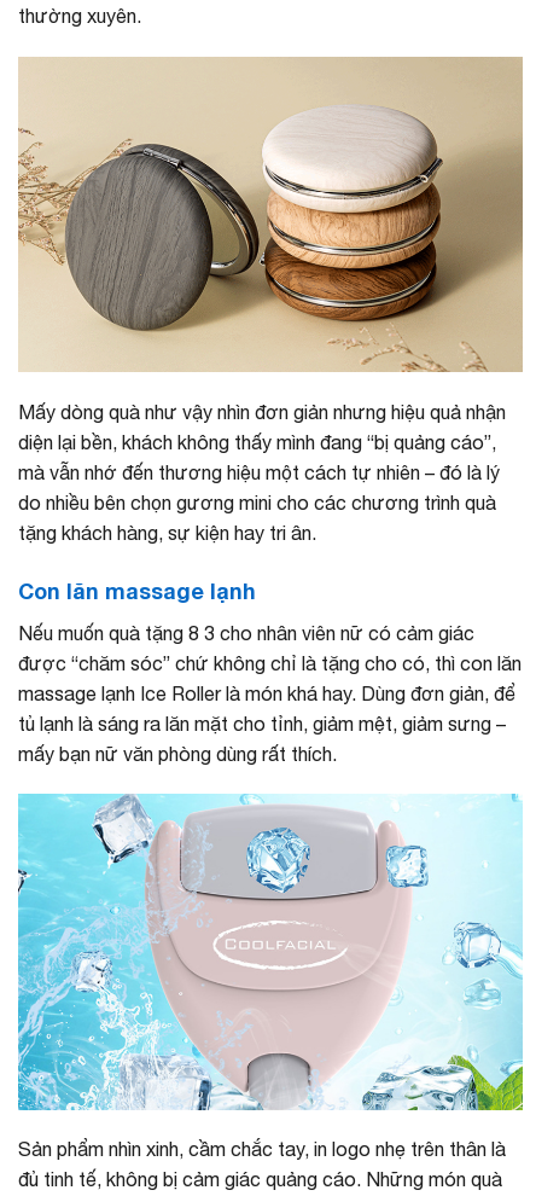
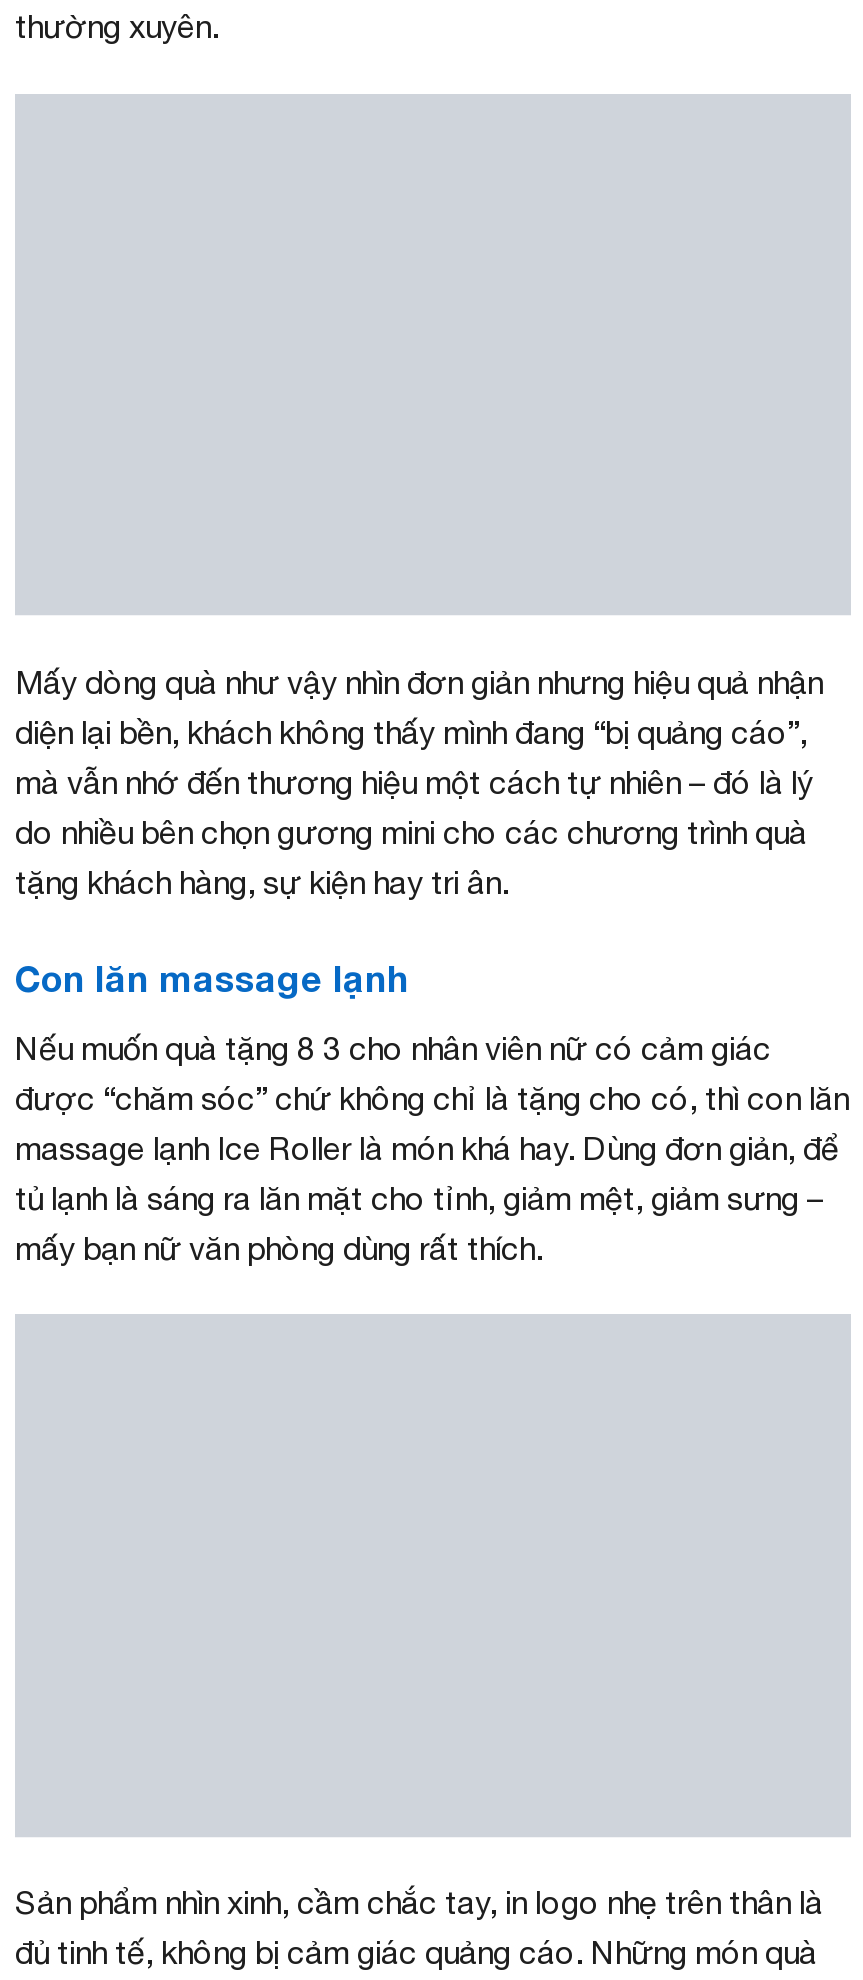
[18,57,523,373] [image] -> none
[18,794,524,1111] [image] -> none

